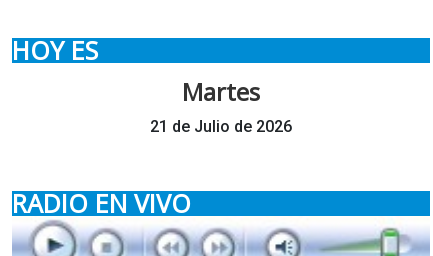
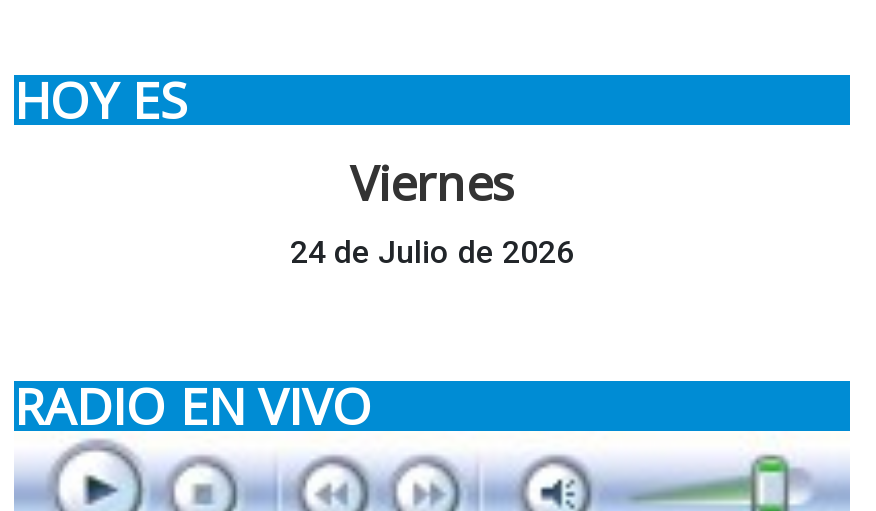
[150,75,292,136] Martes | 21 de Julio de 2026 -> [290,148,574,270] Viernes | 24 de Julio de 2026

